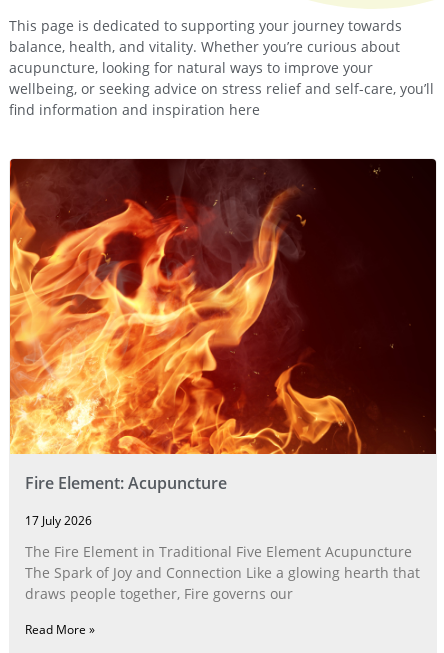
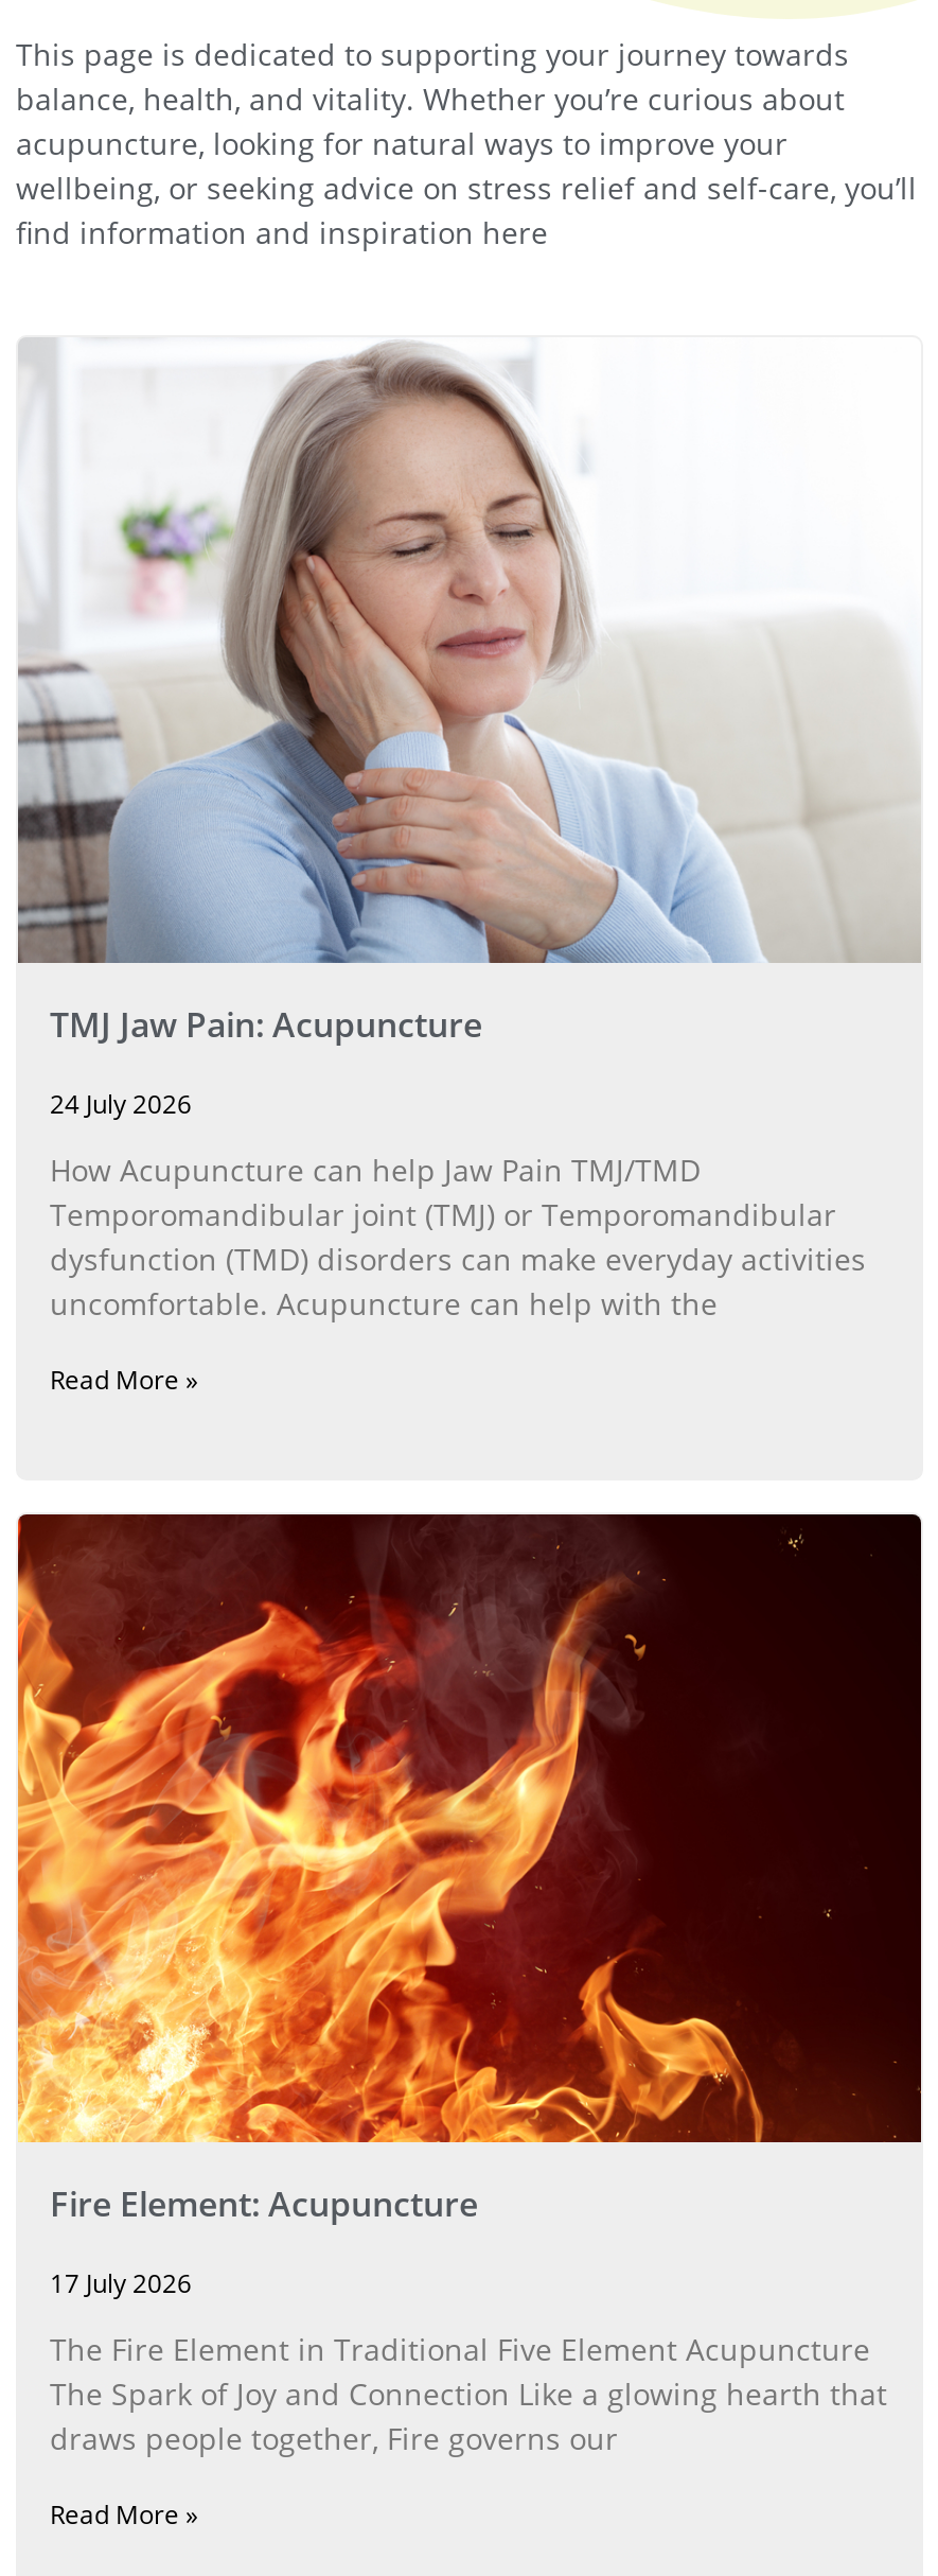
none -> [16,337,921,1398] [image] | TMJ Jaw Pain: Acupuncture | 24 July 2026 | How Acupuncture can help Jaw Pain TMJ/TMD | Temporomandibular joint (TMJ) or Temporomandibular | dysfunction (TMD) disorders can make everyday activities | uncomfortable. Acupuncture can help with the | Read More »

